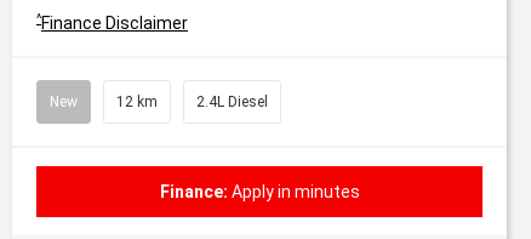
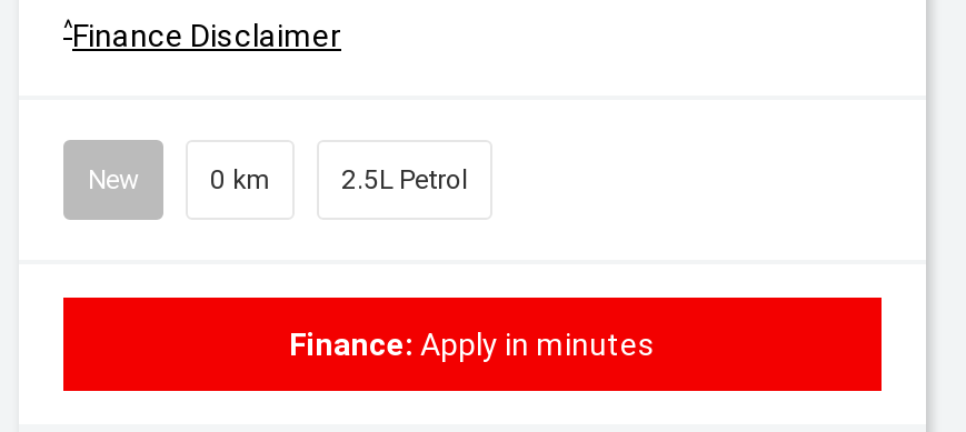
[116,93,268,110] 12 km | 2.4L Diesel -> [210,164,468,195] 0 km | 2.5L Petrol

